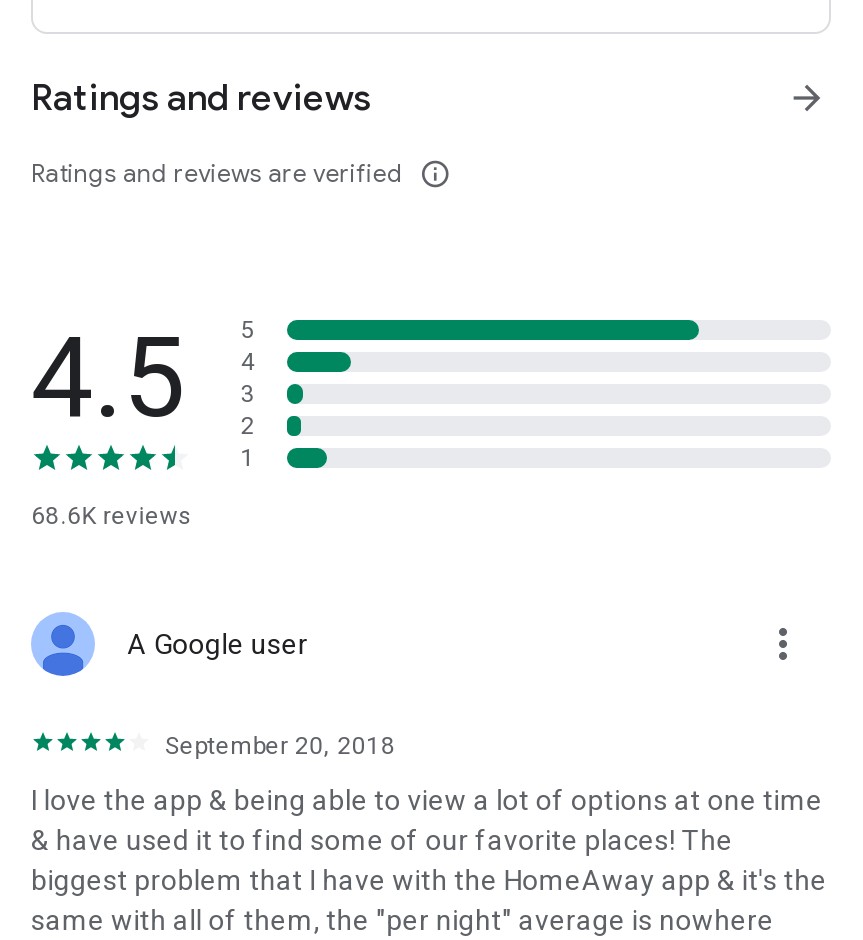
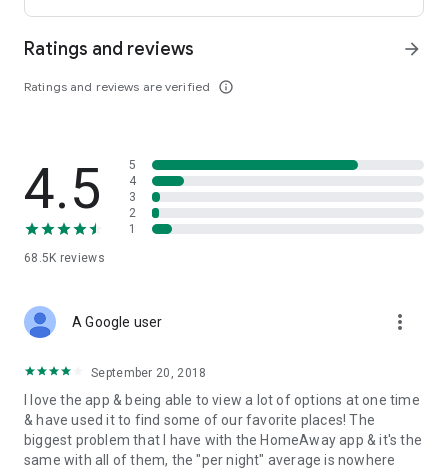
[31,502,193,530] 68.6K reviews -> [24,251,105,265] 68.5K reviews

